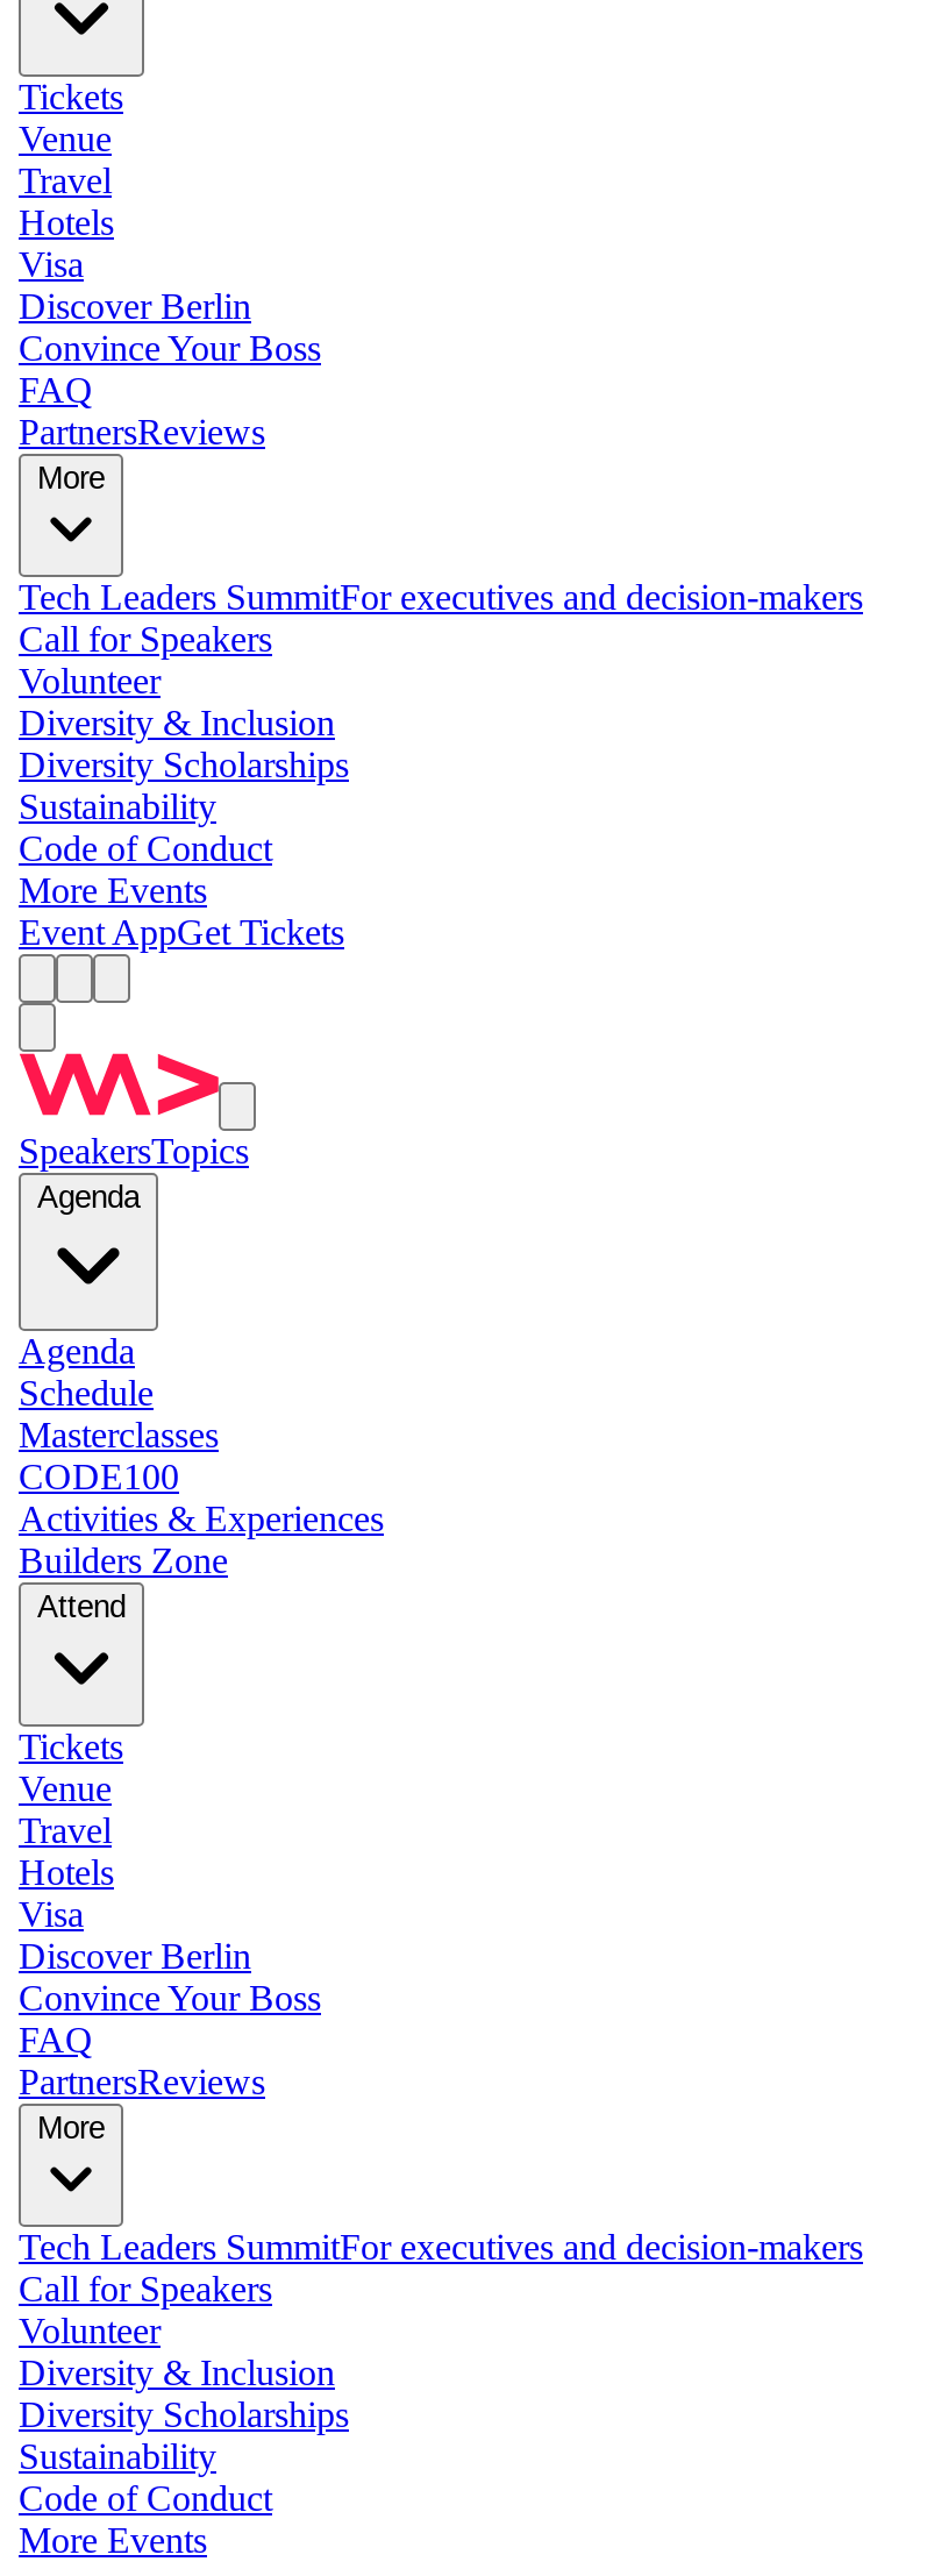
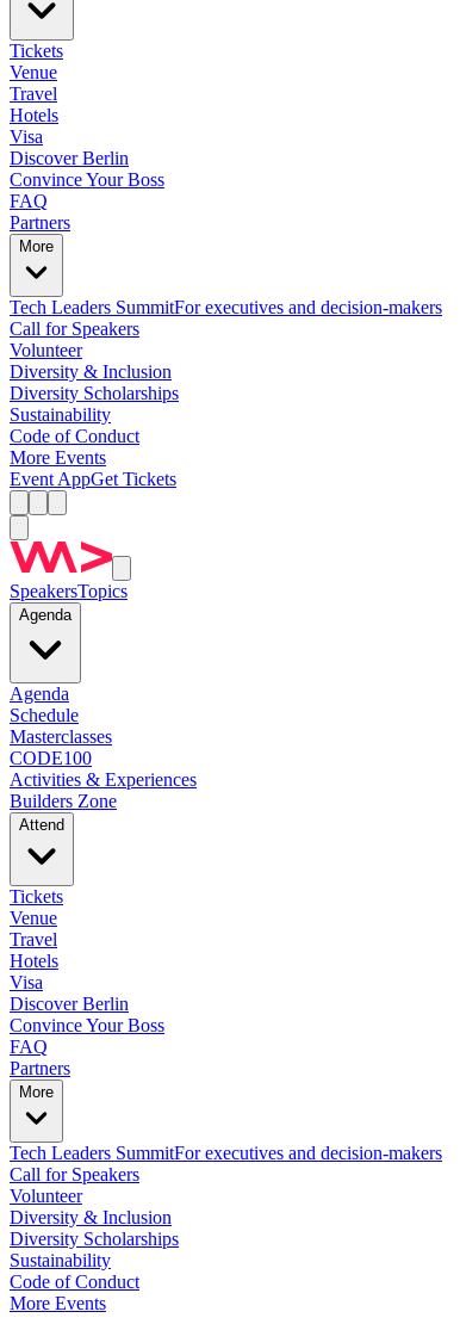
[19,412,265,451] PartnersReviews -> [10,212,70,233] Partners
[19,2062,265,2101] PartnersReviews -> [10,1058,70,1078] Partners

